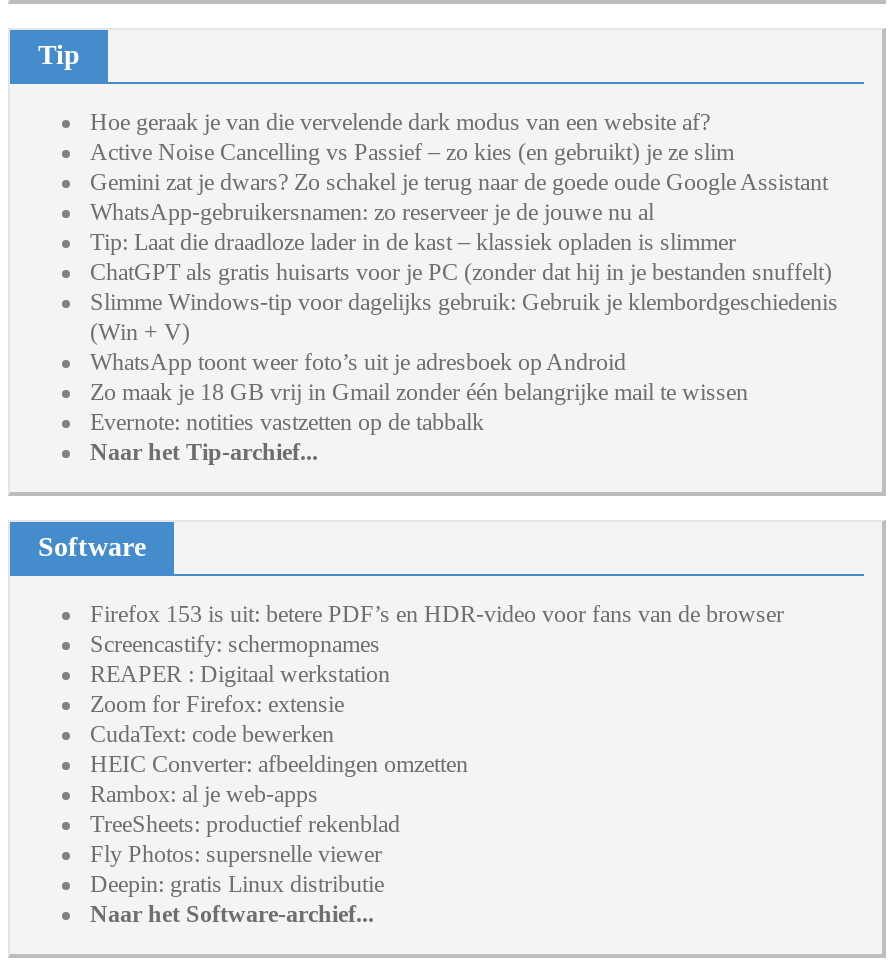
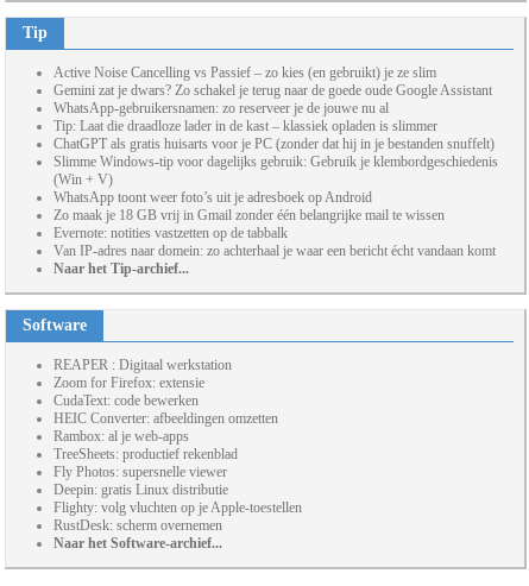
[90,108,710,136] Hoe geraak je van die vervelende dark modus van een website af? -> none
none -> [53,243,496,259] Van IP-adres naar domein: zo achterhaal je waar een bericht écht vandaan komt
[90,600,784,658] Firefox 153 is uit: betere PDF’s en HDR-video voor fans van de browser | Screencastify: schermopnames -> none
moved [90,660,468,898] -> [53,357,278,498]: REAPER : Digitaal werkstation | Zoom for Firefox: extensie | CudaText: code bewerken | HEIC Converter: afbeeldingen omzetten | Rambox: al je web-apps | TreeSheets: productief rekenblad | Fly Photos: supersnelle viewer | Deepin: gratis Linux distributie
none -> [53,499,302,534] Flighty: volg vluchten op je Apple-toestellen | RustDesk: scherm overnemen

